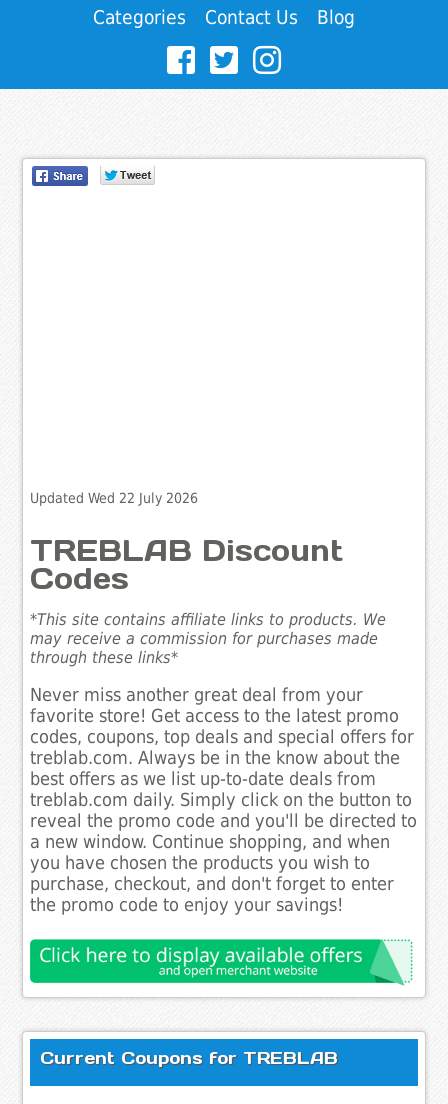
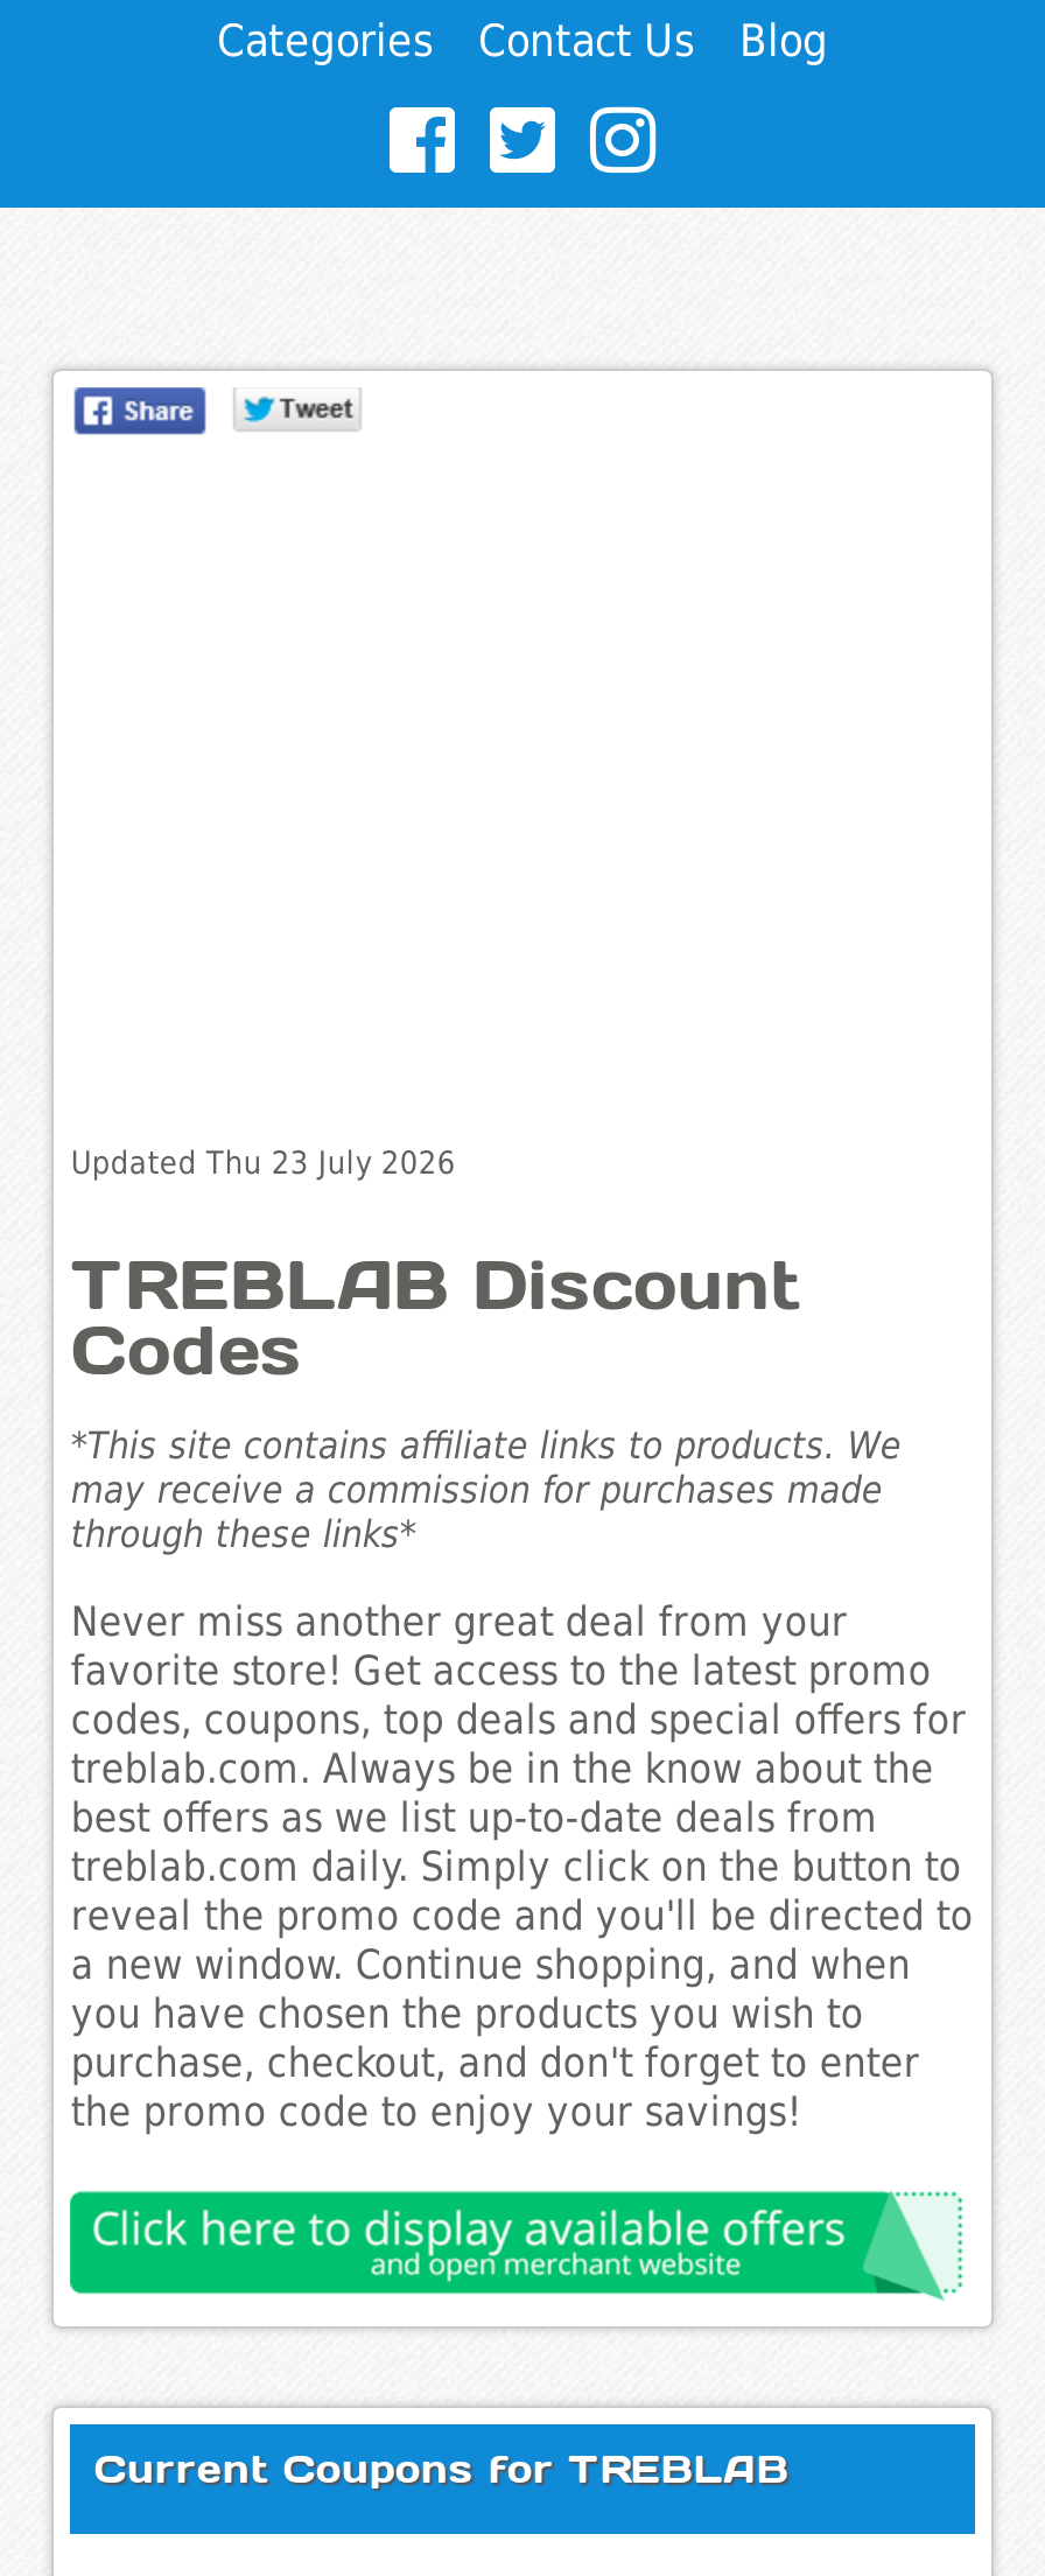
[30,490,198,506] Updated Wed 22 July 2026 -> [71,1142,456,1180] Updated Thu 23 July 2026

